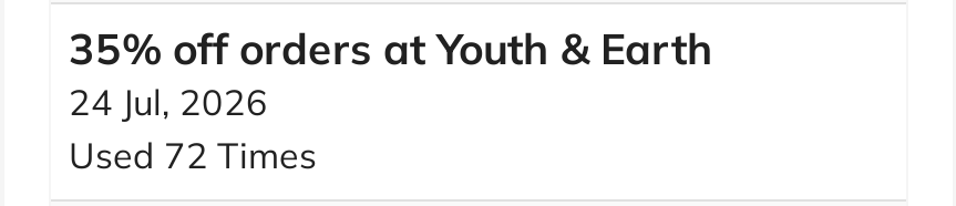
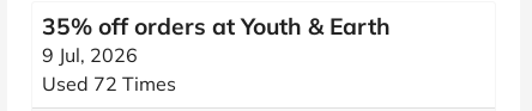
[69,80,268,124] 24 Jul, 2026 -> [42,43,138,67] 9 Jul, 2026

